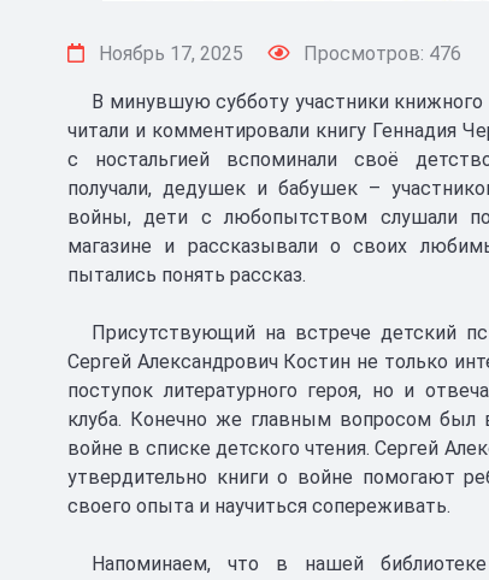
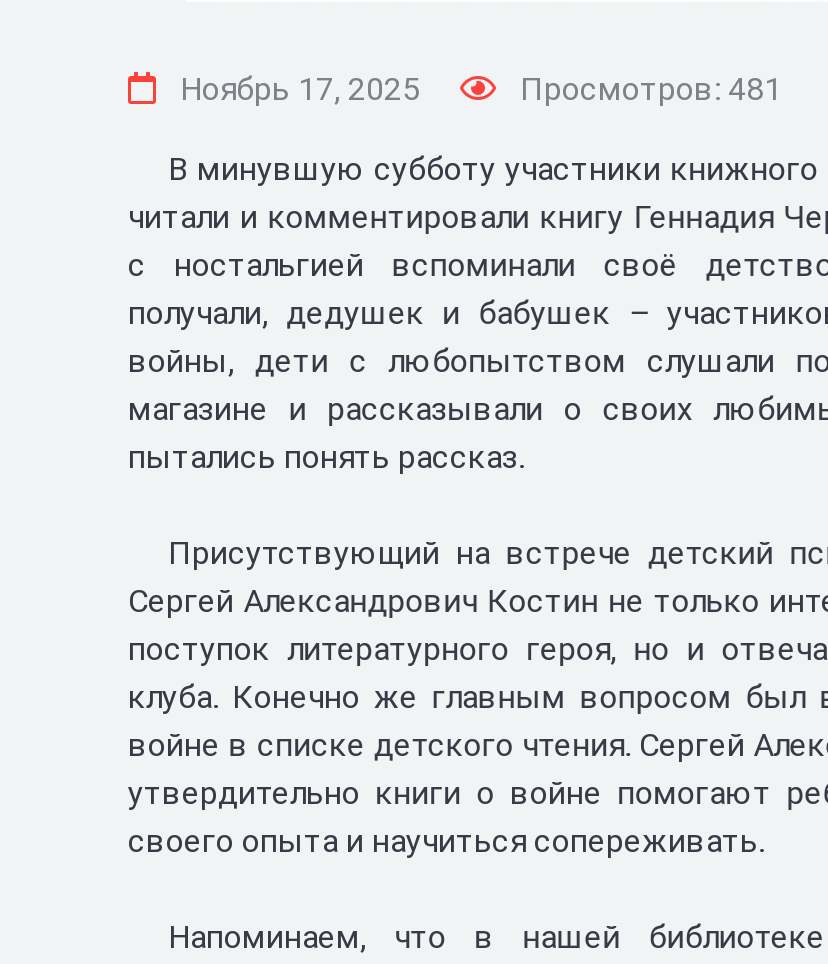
[299,43,461,65] Просмотров: 476 -> [512,71,782,109] Просмотров: 481

